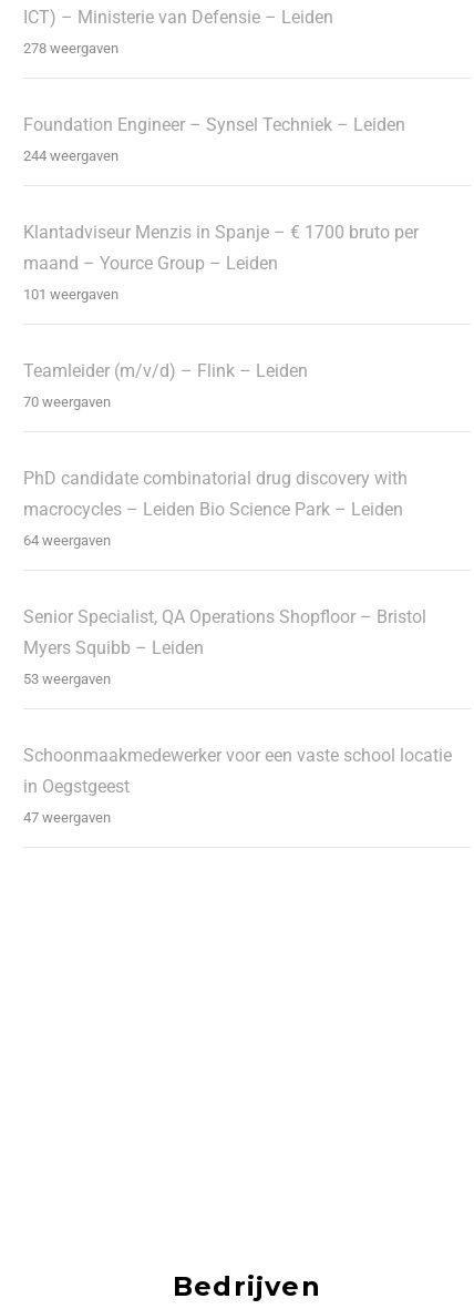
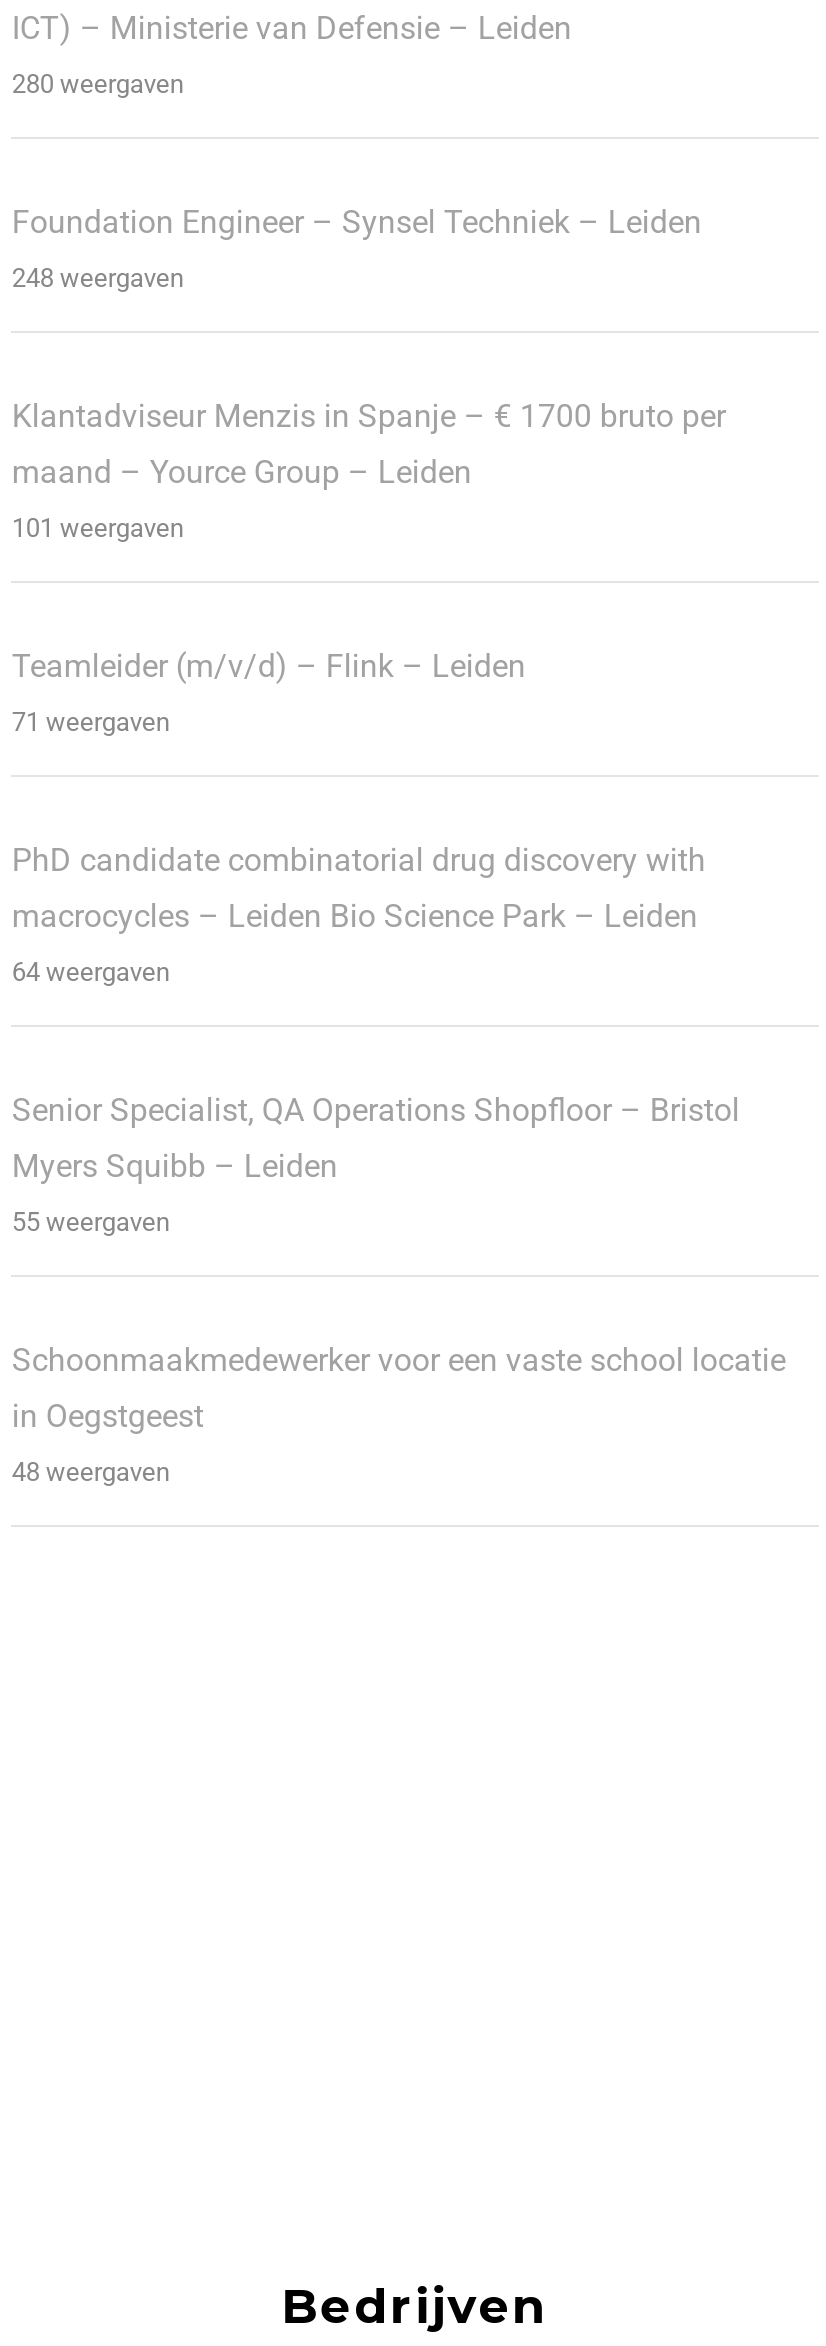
[24,40,119,56] 278 weergaven -> [12,68,184,98] 280 weergaven
[24,147,119,164] 244 weergaven -> [12,262,184,292] 248 weergaven
[24,393,111,410] 70 weergaven -> [12,706,170,736] 71 weergaven
[24,670,111,687] 53 weergaven -> [12,1206,170,1236] 55 weergaven
[24,809,111,825] 47 weergaven -> [12,1456,170,1486] 48 weergaven

